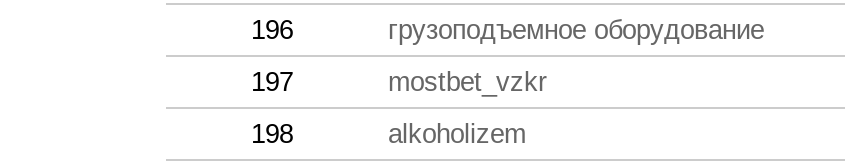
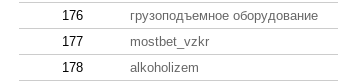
[251,15,293,45] 196 -> [61,8,82,23] 176
[251,67,293,97] 197 -> [61,34,82,49] 177
[251,119,293,149] 198 -> [61,60,82,75] 178

